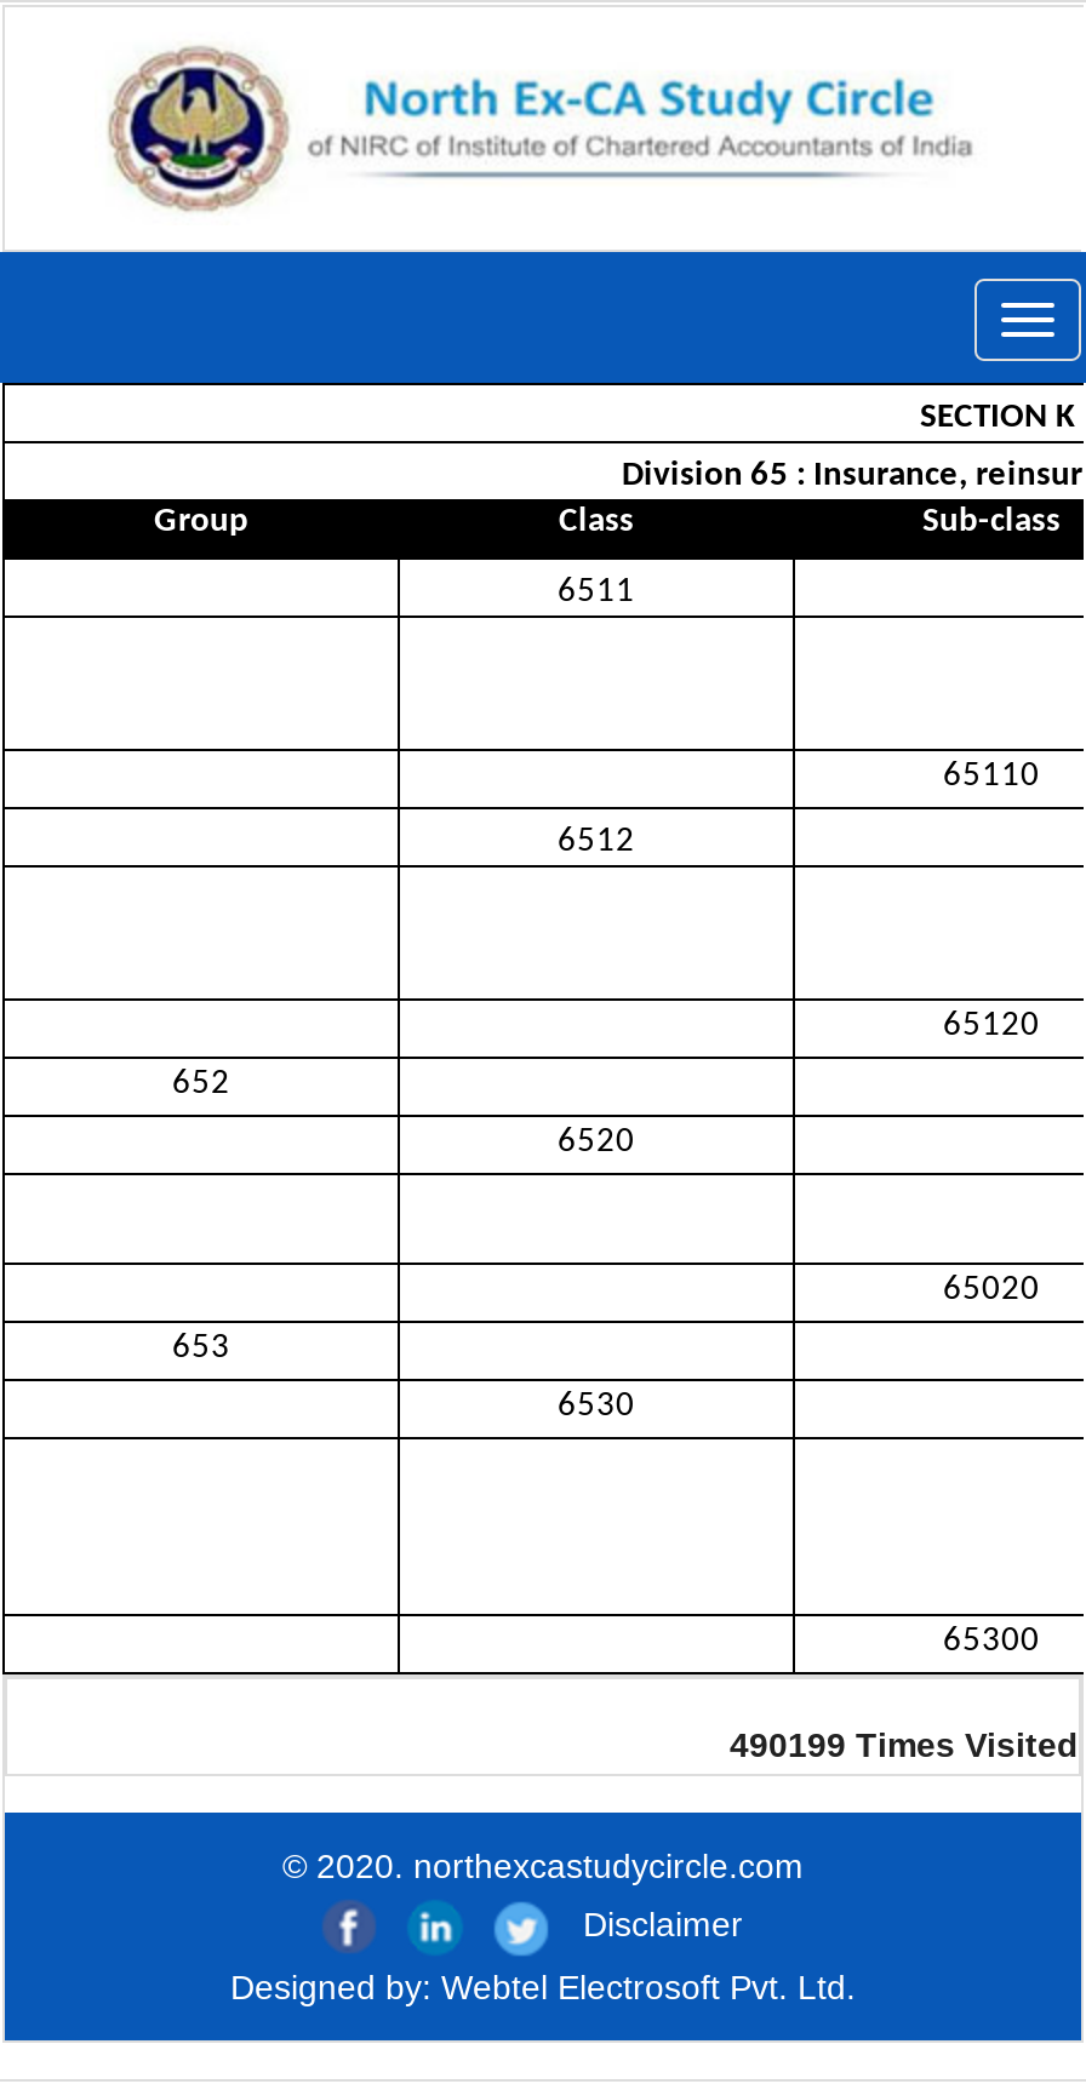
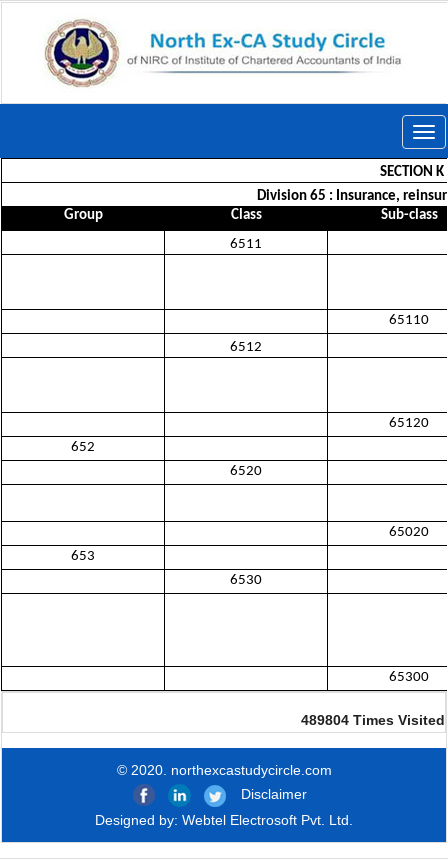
[730,1725,1079,1764] 490199 Times Visited -> [301,712,445,728] 489804 Times Visited

